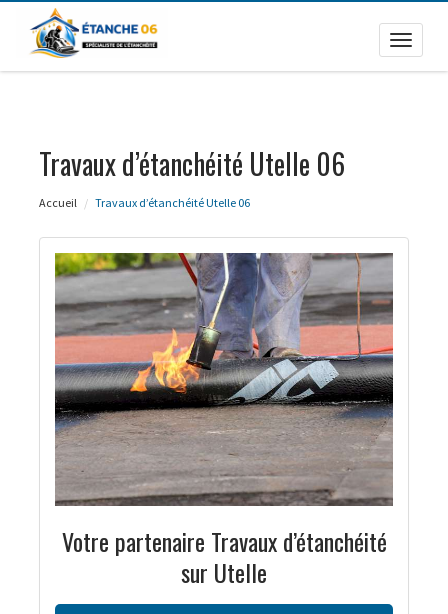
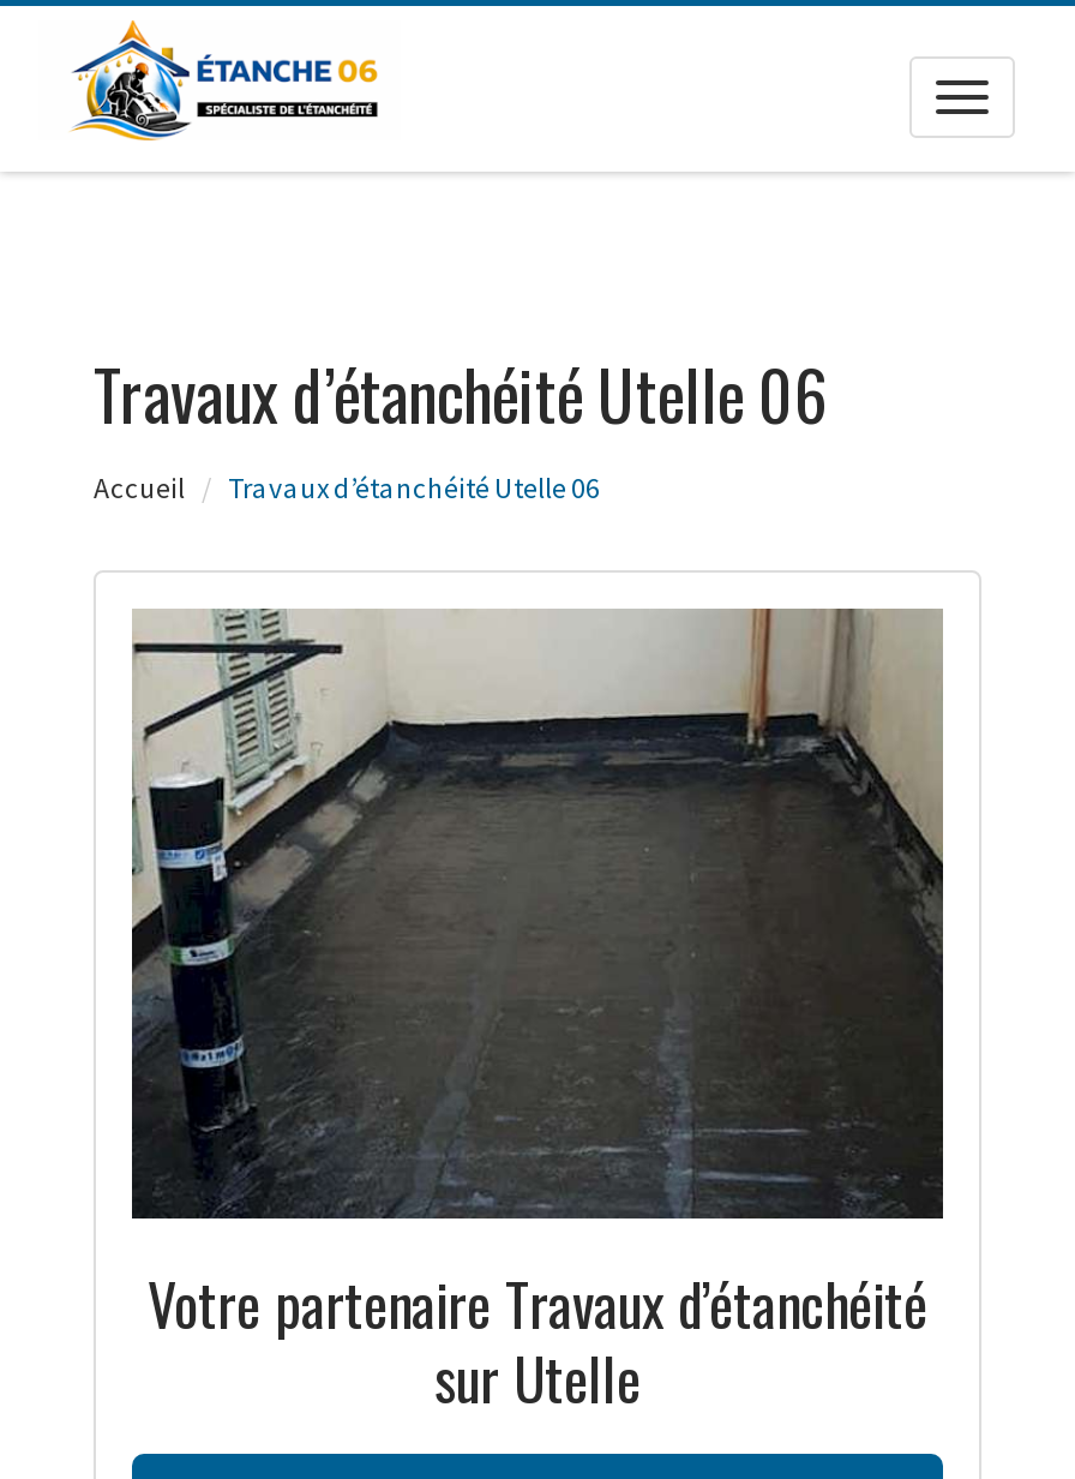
[54,252,393,506] [image] -> [130,606,943,1218] [image]

